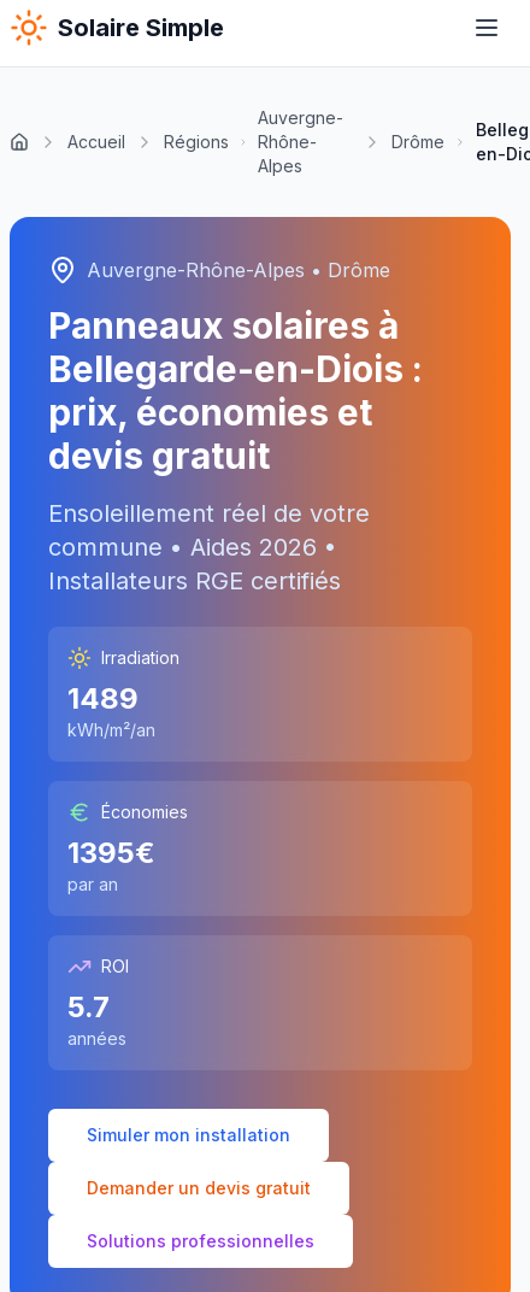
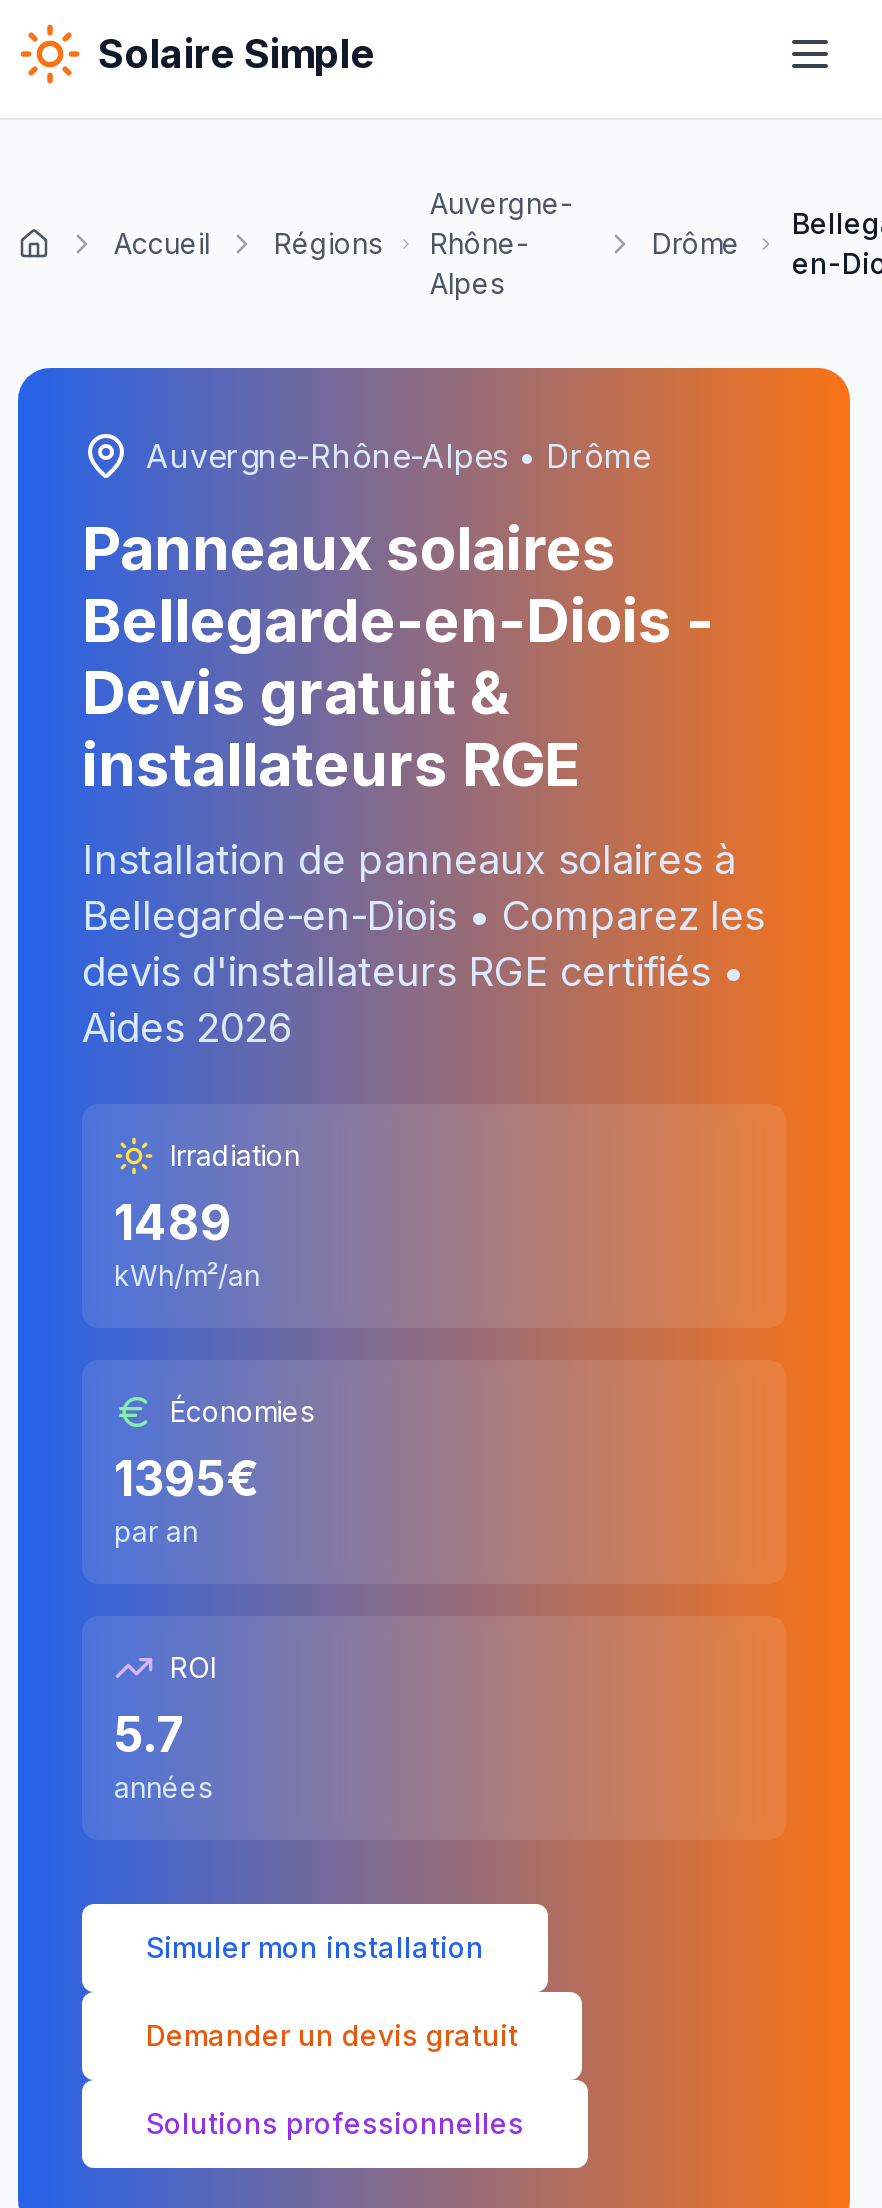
[48,304,423,477] Panneaux solaires à | Bellegarde-en-Diois: | prix, économies et | devis gratuit -> [82,512,714,800] Panneaux solaires | Bellegarde-en-Diois - | Devis gratuit & | installateurs RGE
[48,499,370,595] Ensoleillement réel de votre | commune • Aides 2026 • | Installateurs RGE certifiés -> [82,836,764,1052] Installation de panneaux solaires à | Bellegarde-en-Diois • Comparez les | devis d'installateurs RGE certifiés • | Aides 2026

